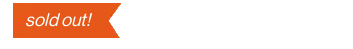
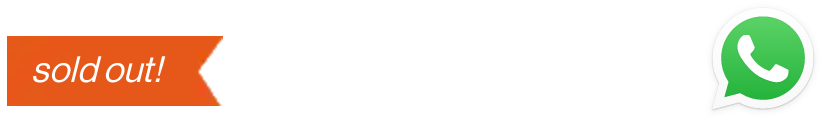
none -> [719,14,807,102] [image]

